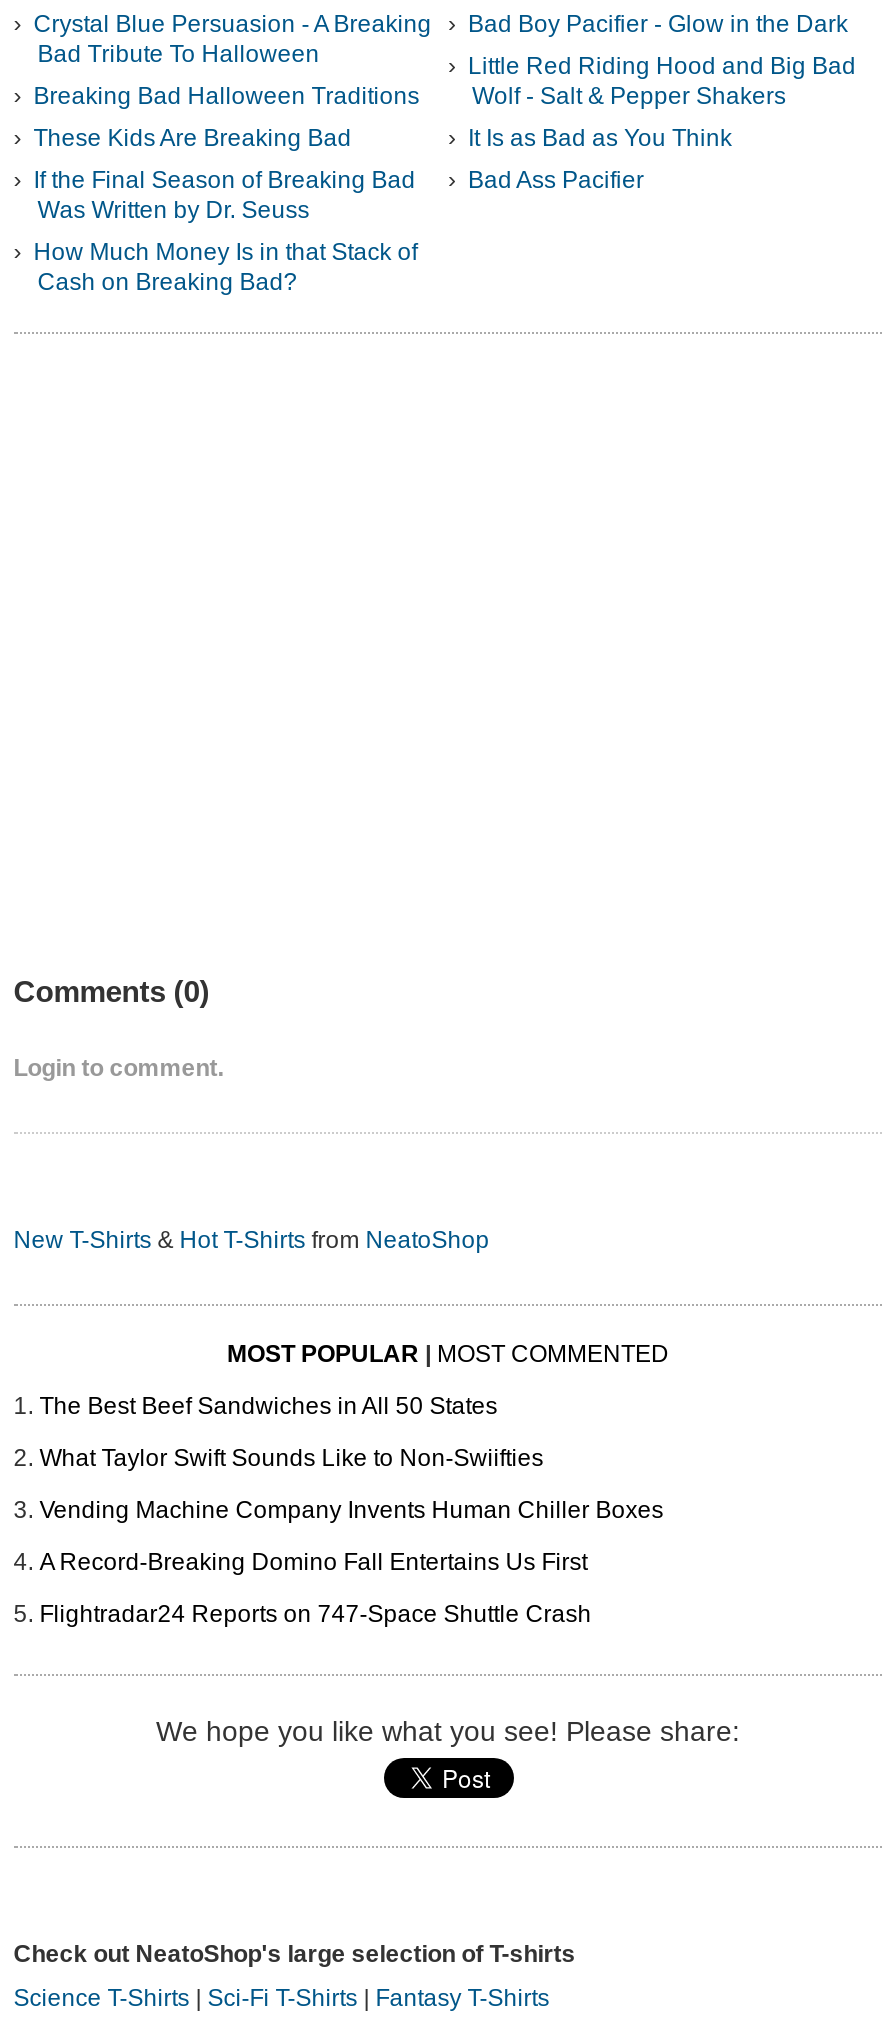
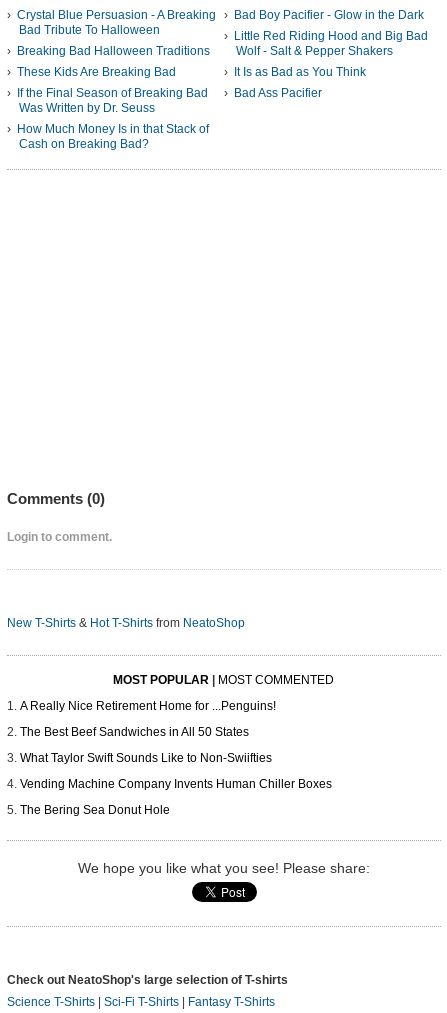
none -> [20,699,276,713] A Really Nice Retirement Home for ...Penguins!
moved [39,1393,663,1525] -> [20,725,332,791]: The Best Beef Sandwiches in All 50 States | What Taylor Swift Sounds Like to Non-Swiifties | Vending Machine Company Invents Human Chiller Boxes
[39,1549,591,1629] A Record-Breaking Domino Fall Entertains Us First | Flightradar24 Reports on 747-Space Shuttle Crash -> [20,803,170,817] The Bering Sea Donut Hole

